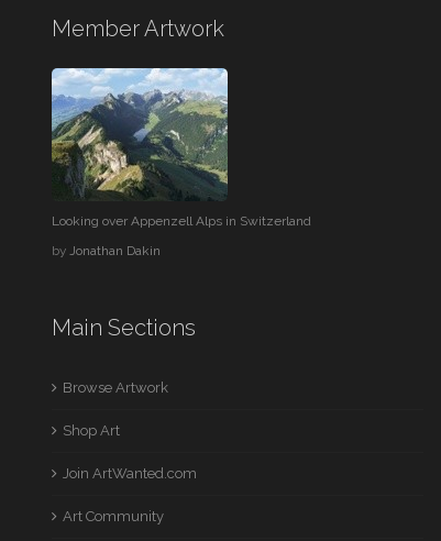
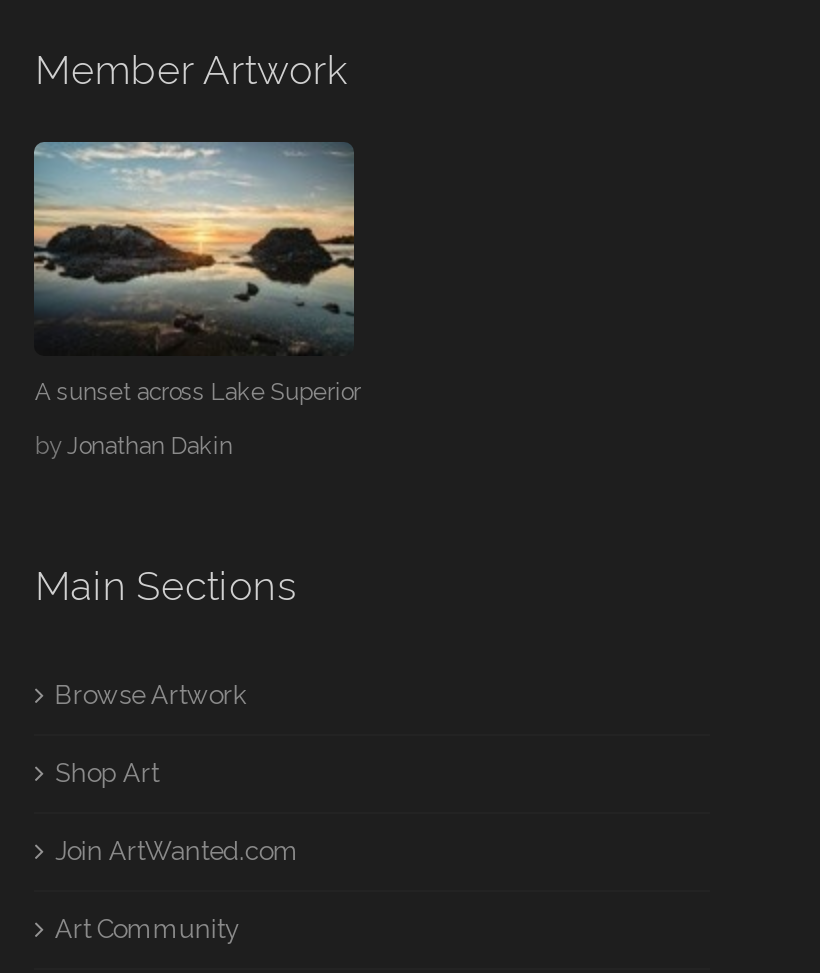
[51,67,312,229] [image] | Looking over Appenzell Alps in Switzerland -> [32,140,361,406] [image] | A sunset across Lake Superior

